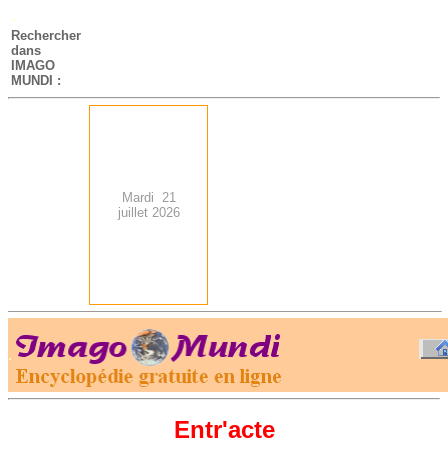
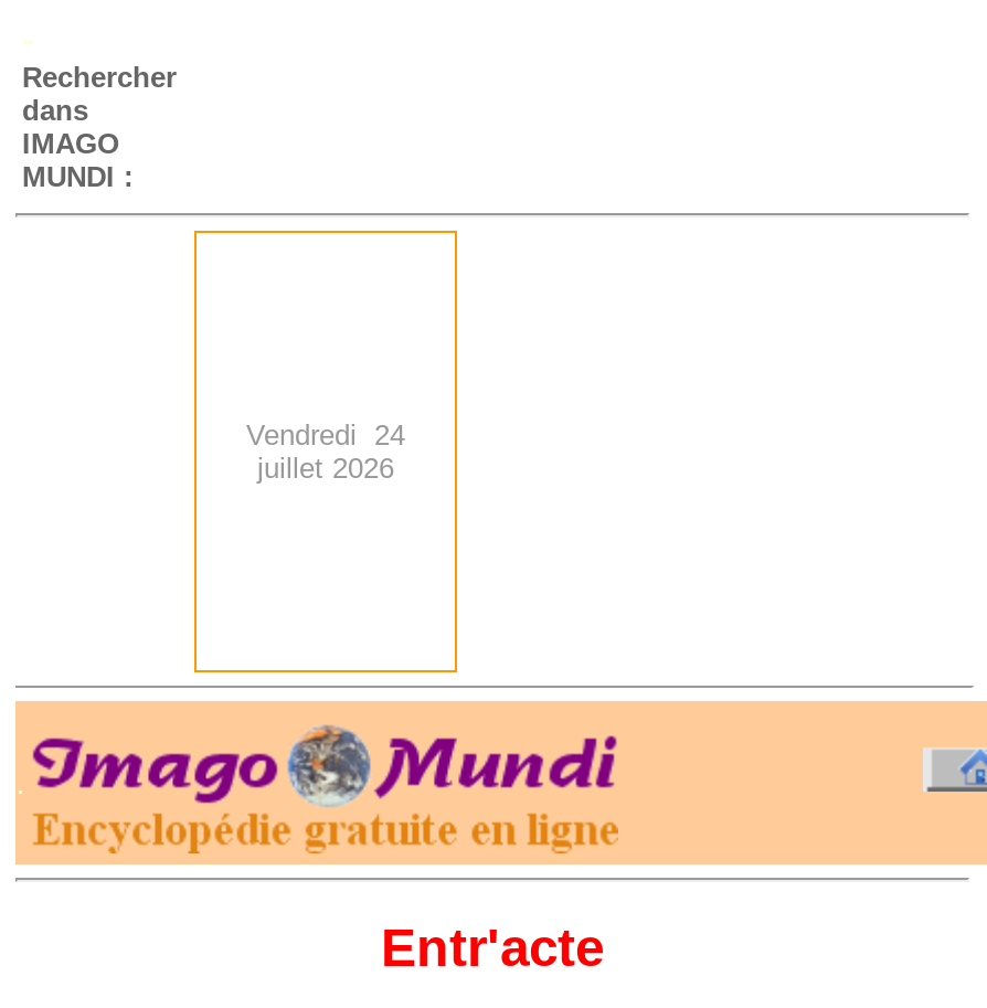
[121,190,175,205] Mardi 21 -> [246,418,405,452] Vendredi 24

